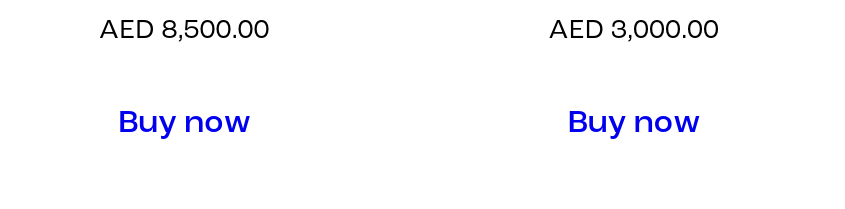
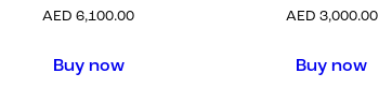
[99,18,269,44] AED 8,500.00 -> [42,10,134,24] AED 6,100.00

